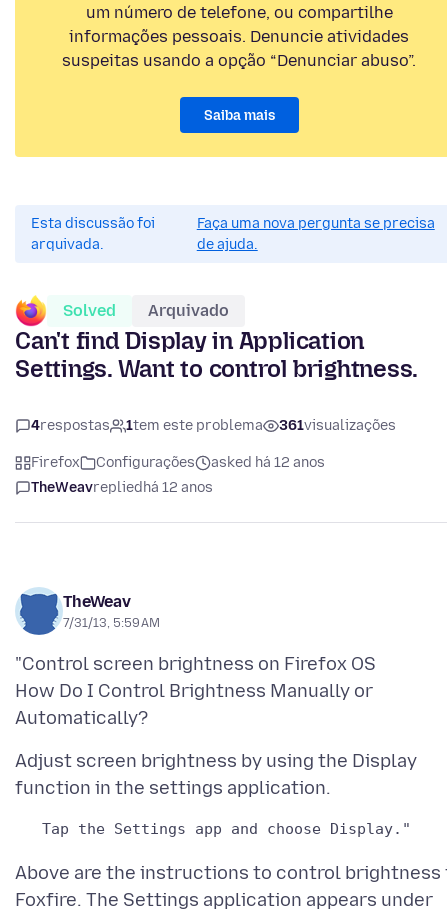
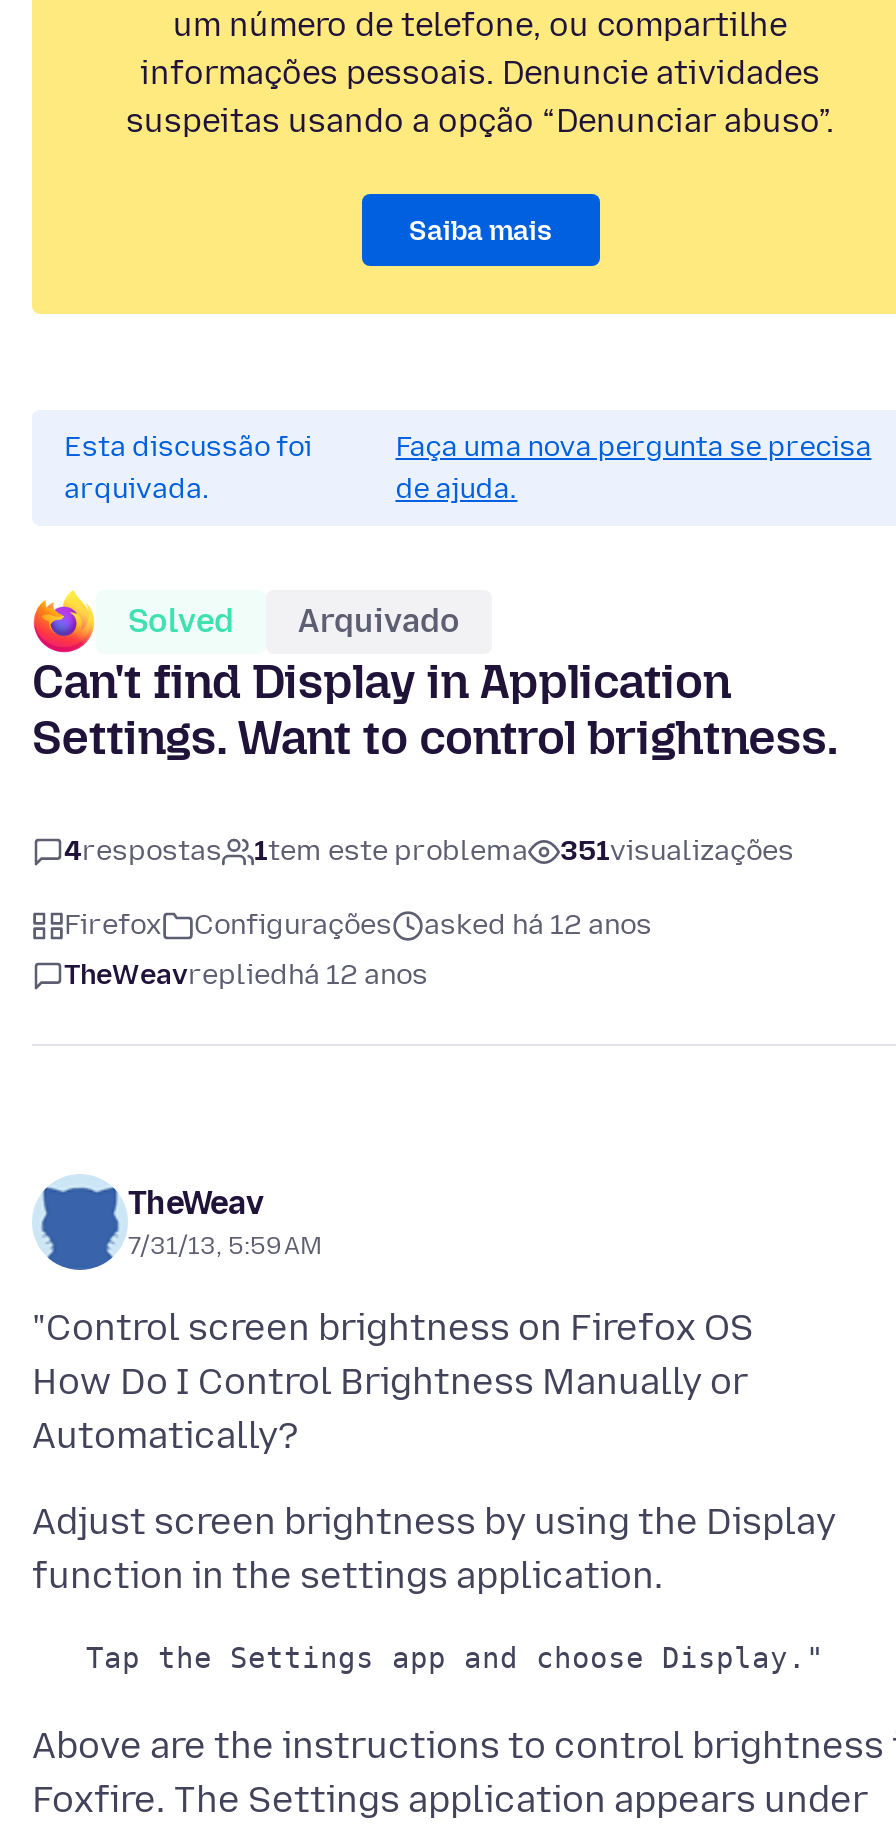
[279,417,396,434] 361visualizações -> [560,834,794,868] 351visualizações

